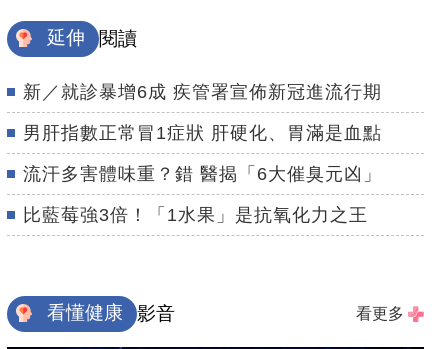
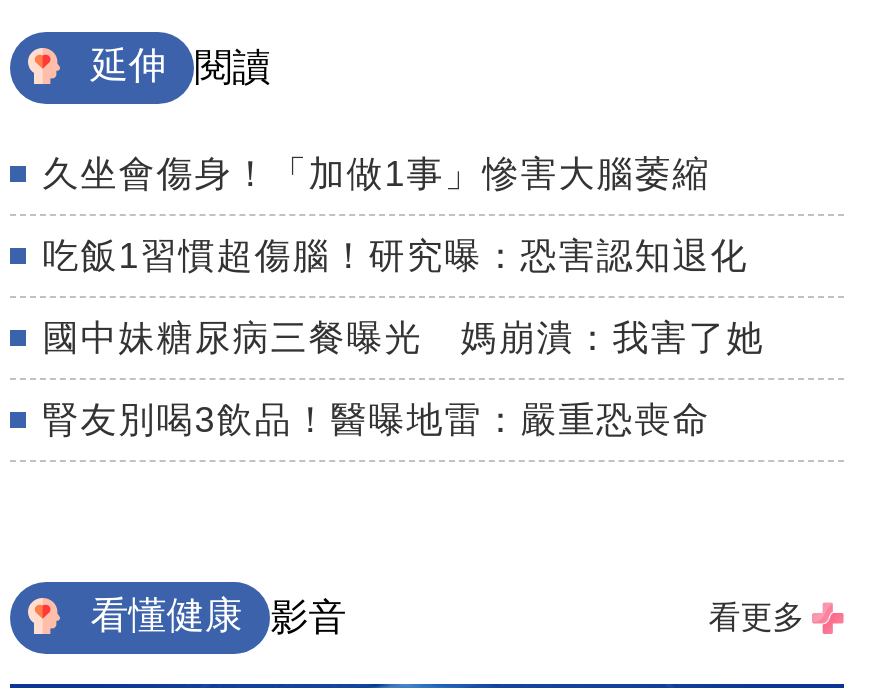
[23,82,382,102] 新／就診暴增6成 疾管署宣佈新冠進流行期 -> [42,153,710,193] 久坐會傷身！「加做1事」慘害大腦萎縮
[23,123,382,143] 男肝指數正常冒1症狀 肝硬化、胃滿是血點 -> [42,235,748,275] 吃飯1習慣超傷腦！研究曝：恐害認知退化
[23,164,382,184] 流汗多害體味重？錯 醫揭「6大催臭元凶」 -> [42,317,764,357] 國中妹糖尿病三餐曝光 媽崩潰：我害了她
[23,205,368,225] 比藍莓強3倍！「1水果」是抗氧化力之王 -> [42,399,710,439] 腎友別喝3飲品！醫曝地雷：嚴重恐喪命

